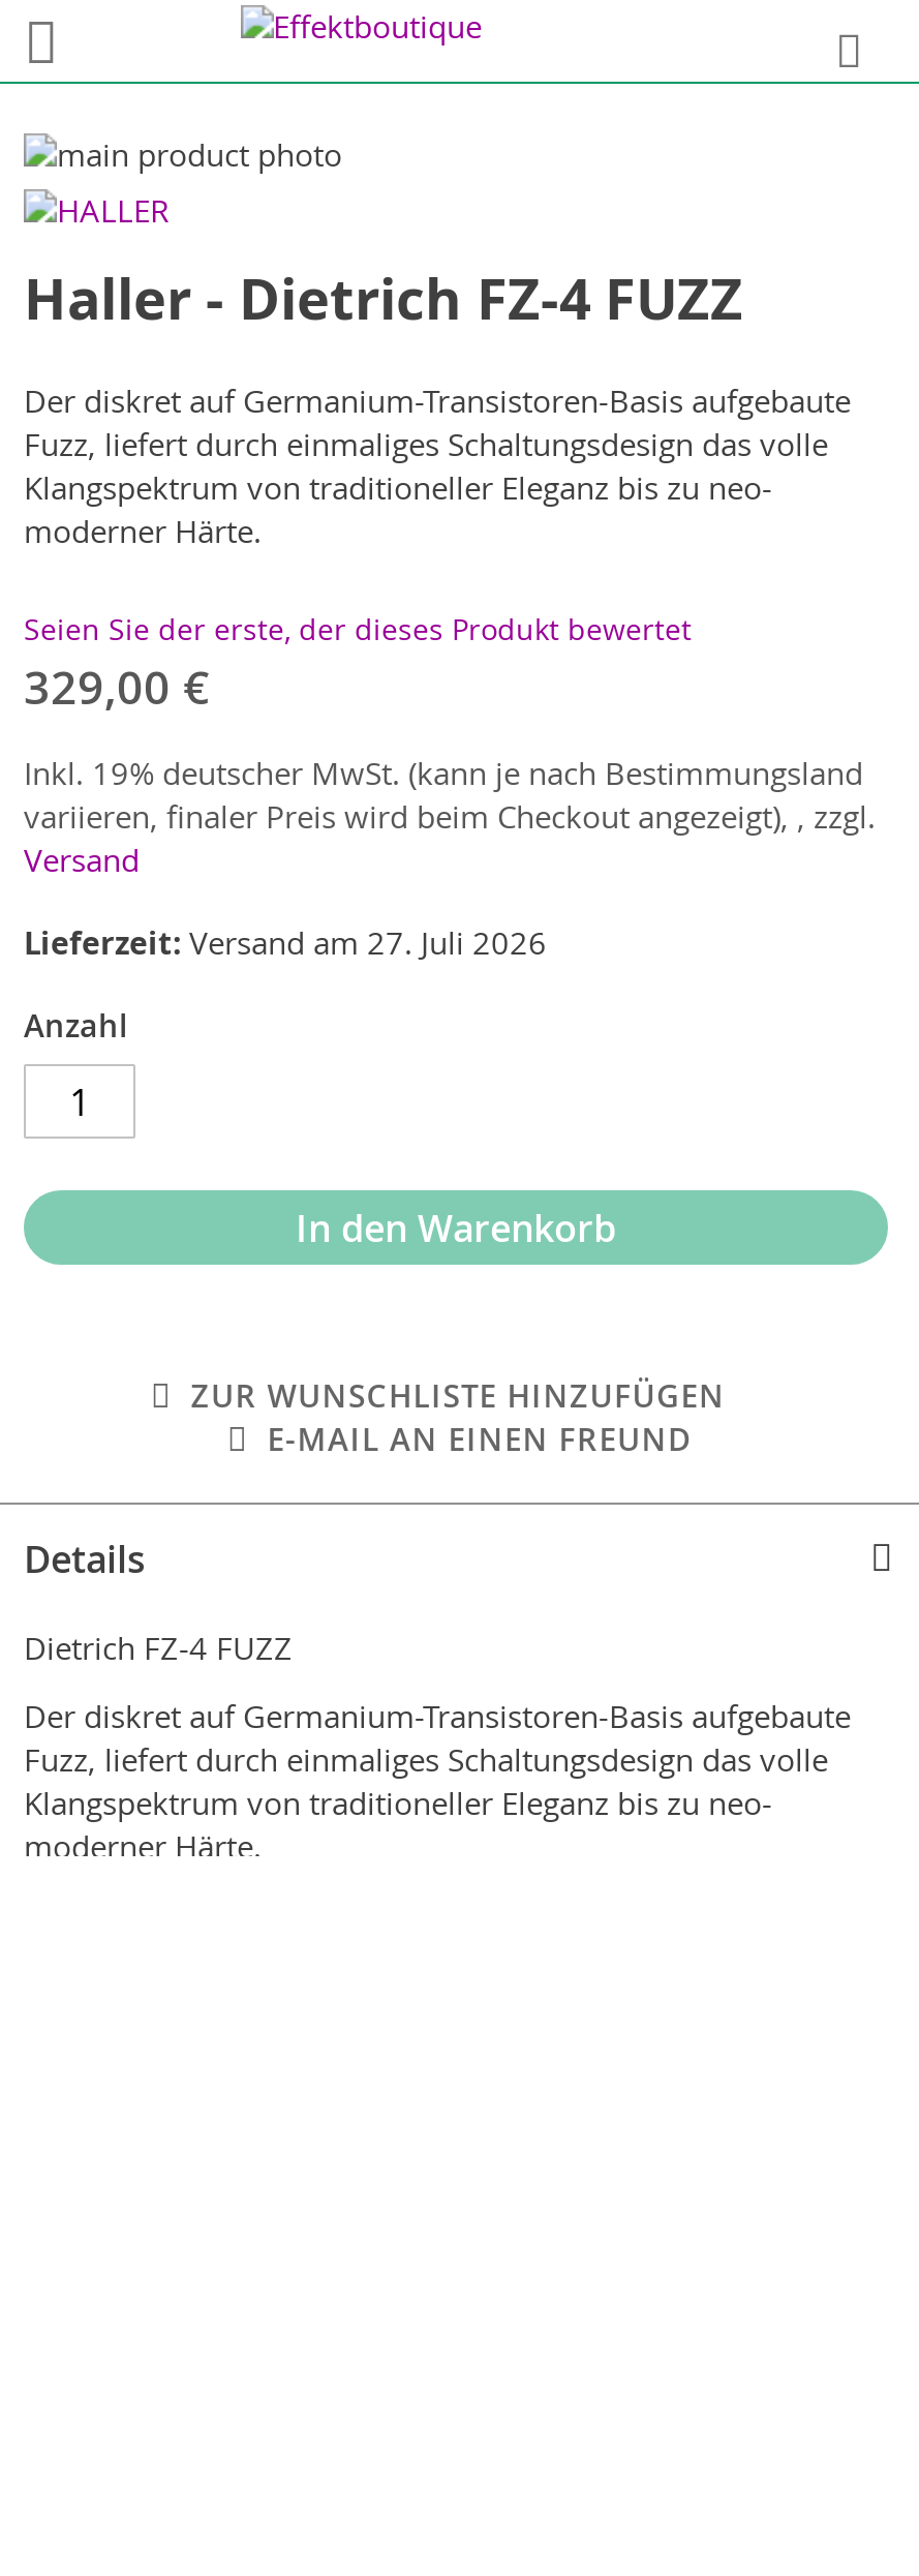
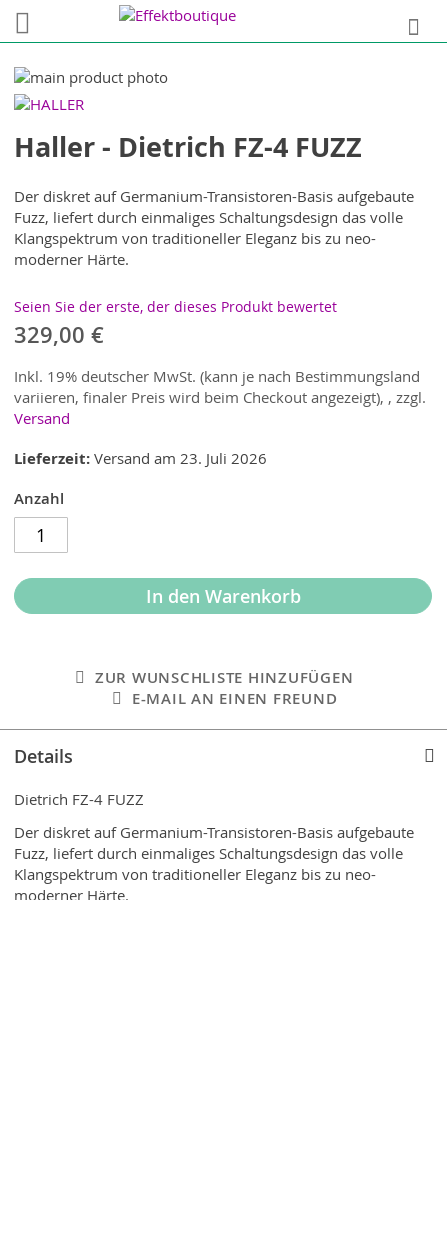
[24,922,547,966] Lieferzeit Versand am 27. Juli 2026 -> [14,448,267,469] Lieferzeit Versand am 23. Juli 2026

